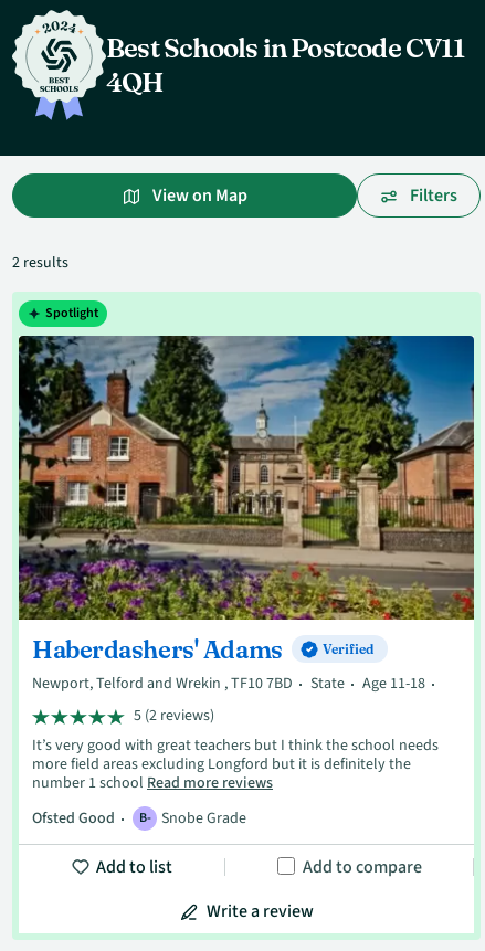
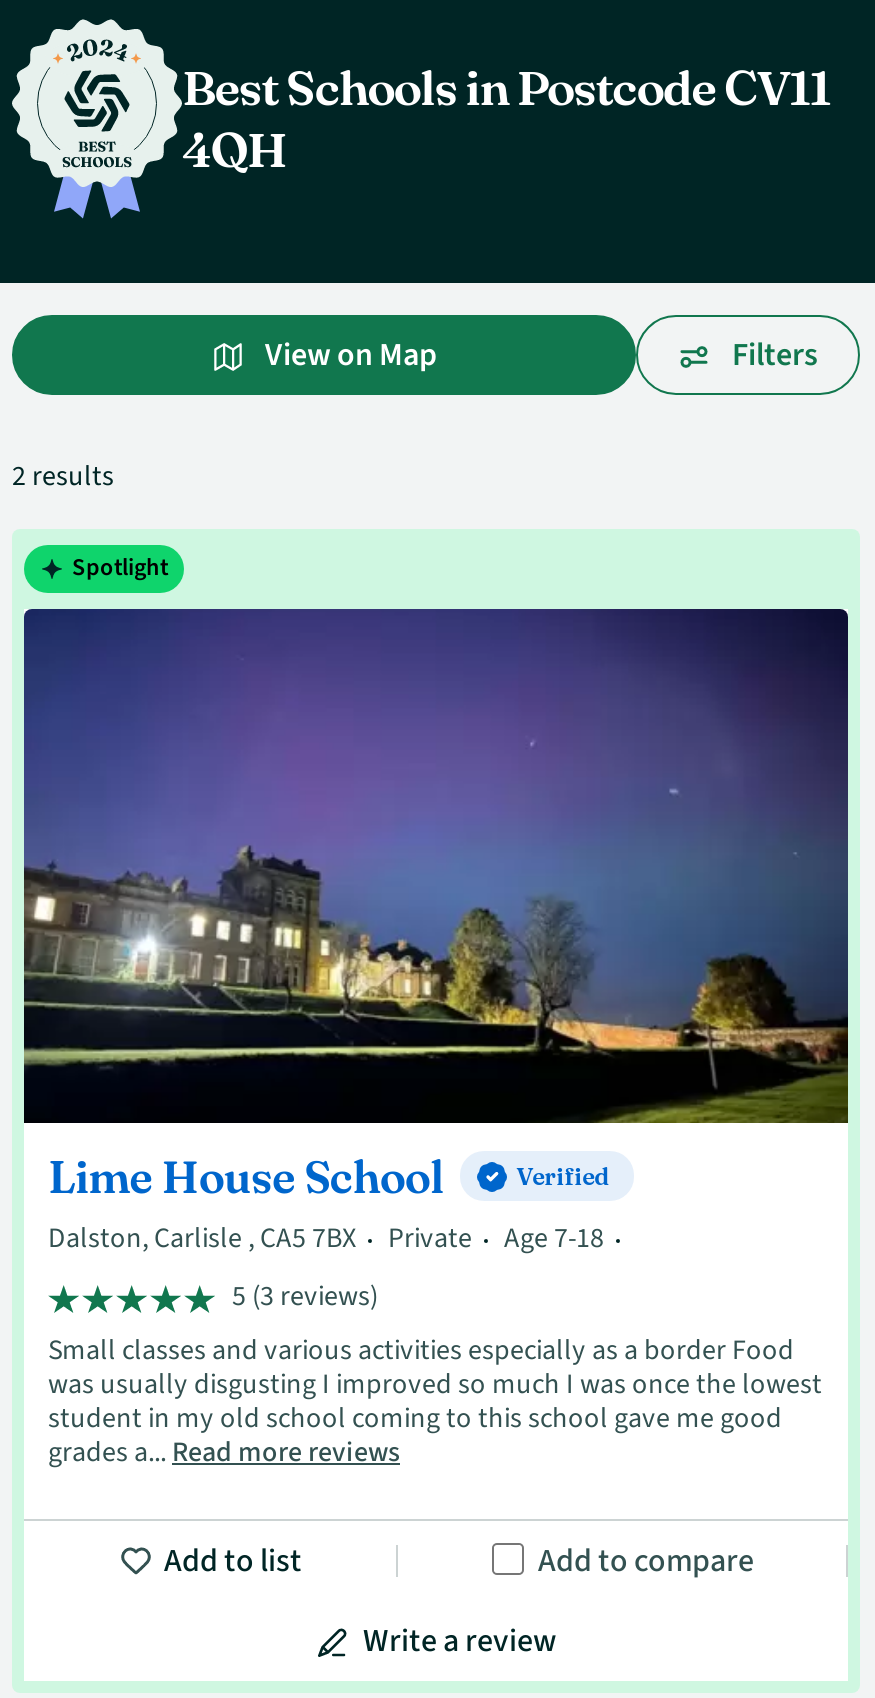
[18,335,475,665] [image] | Haberdashers' Adams -> [22,607,850,1205] [image] | Lime House School
[32,673,439,829] Newport, Telford and Wrekin , TF10 7BD | State | Age 11-18 | 5 (2 reviews) | It’s very good with great teachers but I think the school needs | more field areas excluding Longford but it is definitely the | number 1 school Read more reviews | Ofsted Good | B- Snobe Grade -> [48,1219,822,1473] Dalston, Carlisle , CA5 7BX | Private | Age 7-18 | 5 (3 reviews) | Small classes and various activities especially as a border Food | was usually disgusting I improved so much I was once the lowest | student in my old school coming to this school gave me good | grades a... Read more reviews

